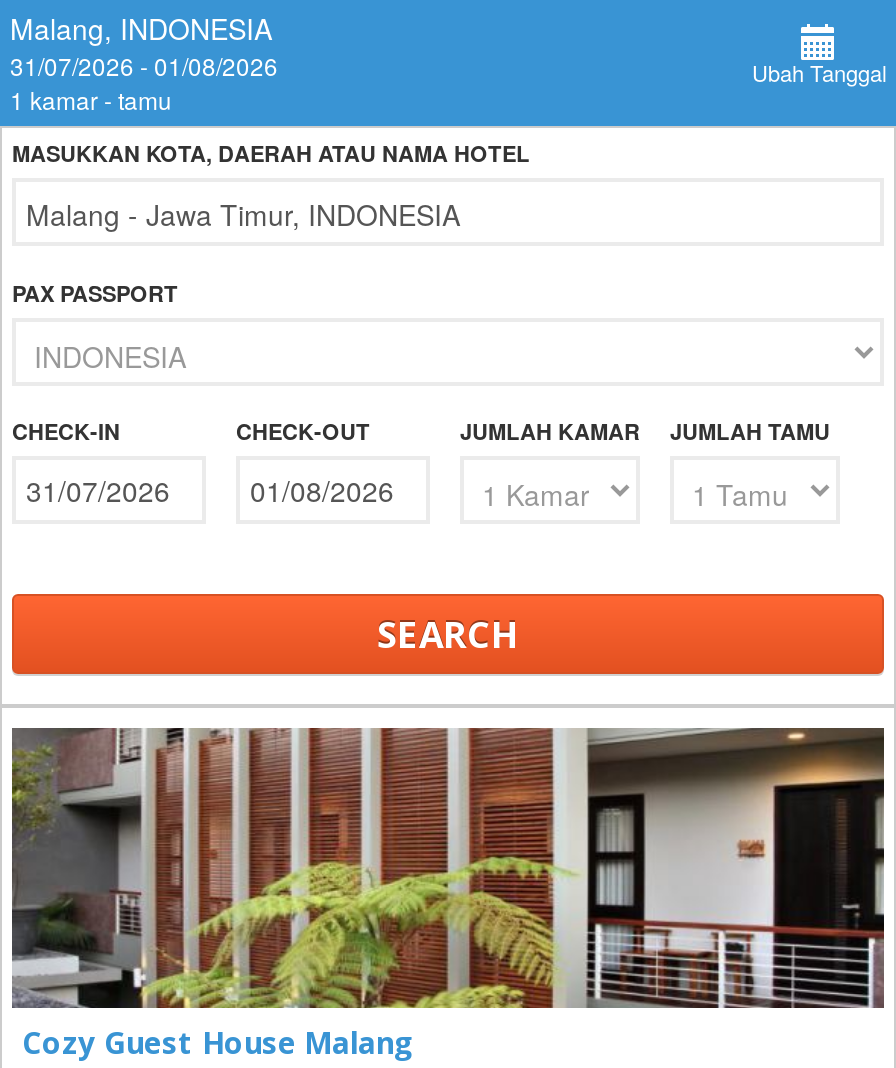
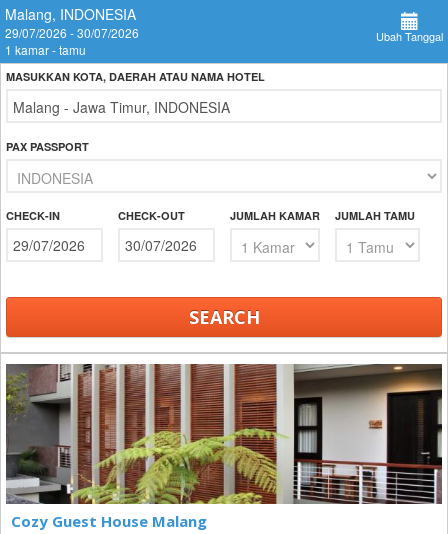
[10,48,278,82] 31/07/2026 - 01/08/2026 -> [5,24,139,41] 29/07/2026 - 30/07/2026

